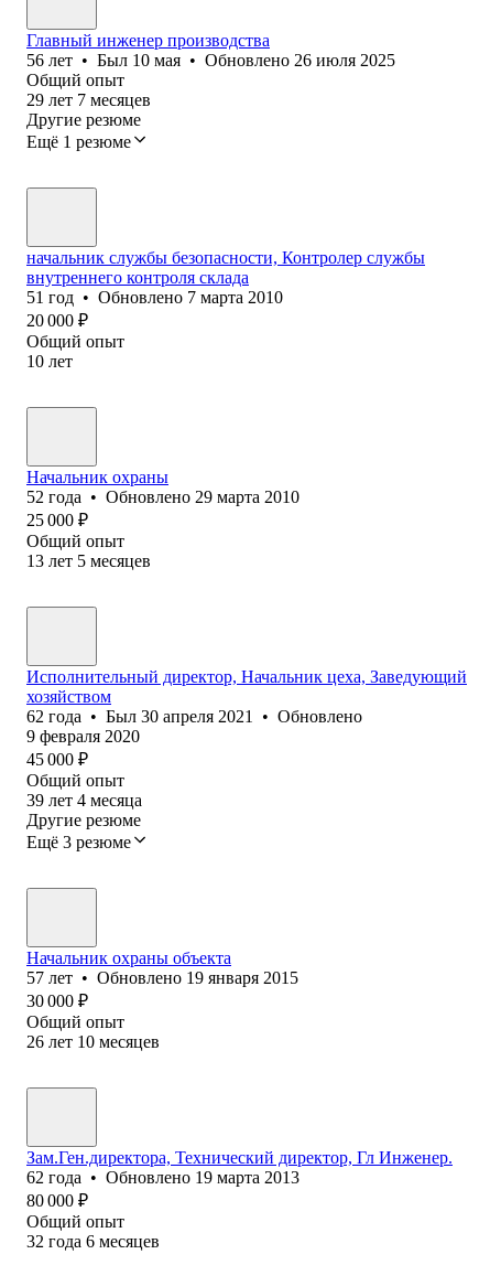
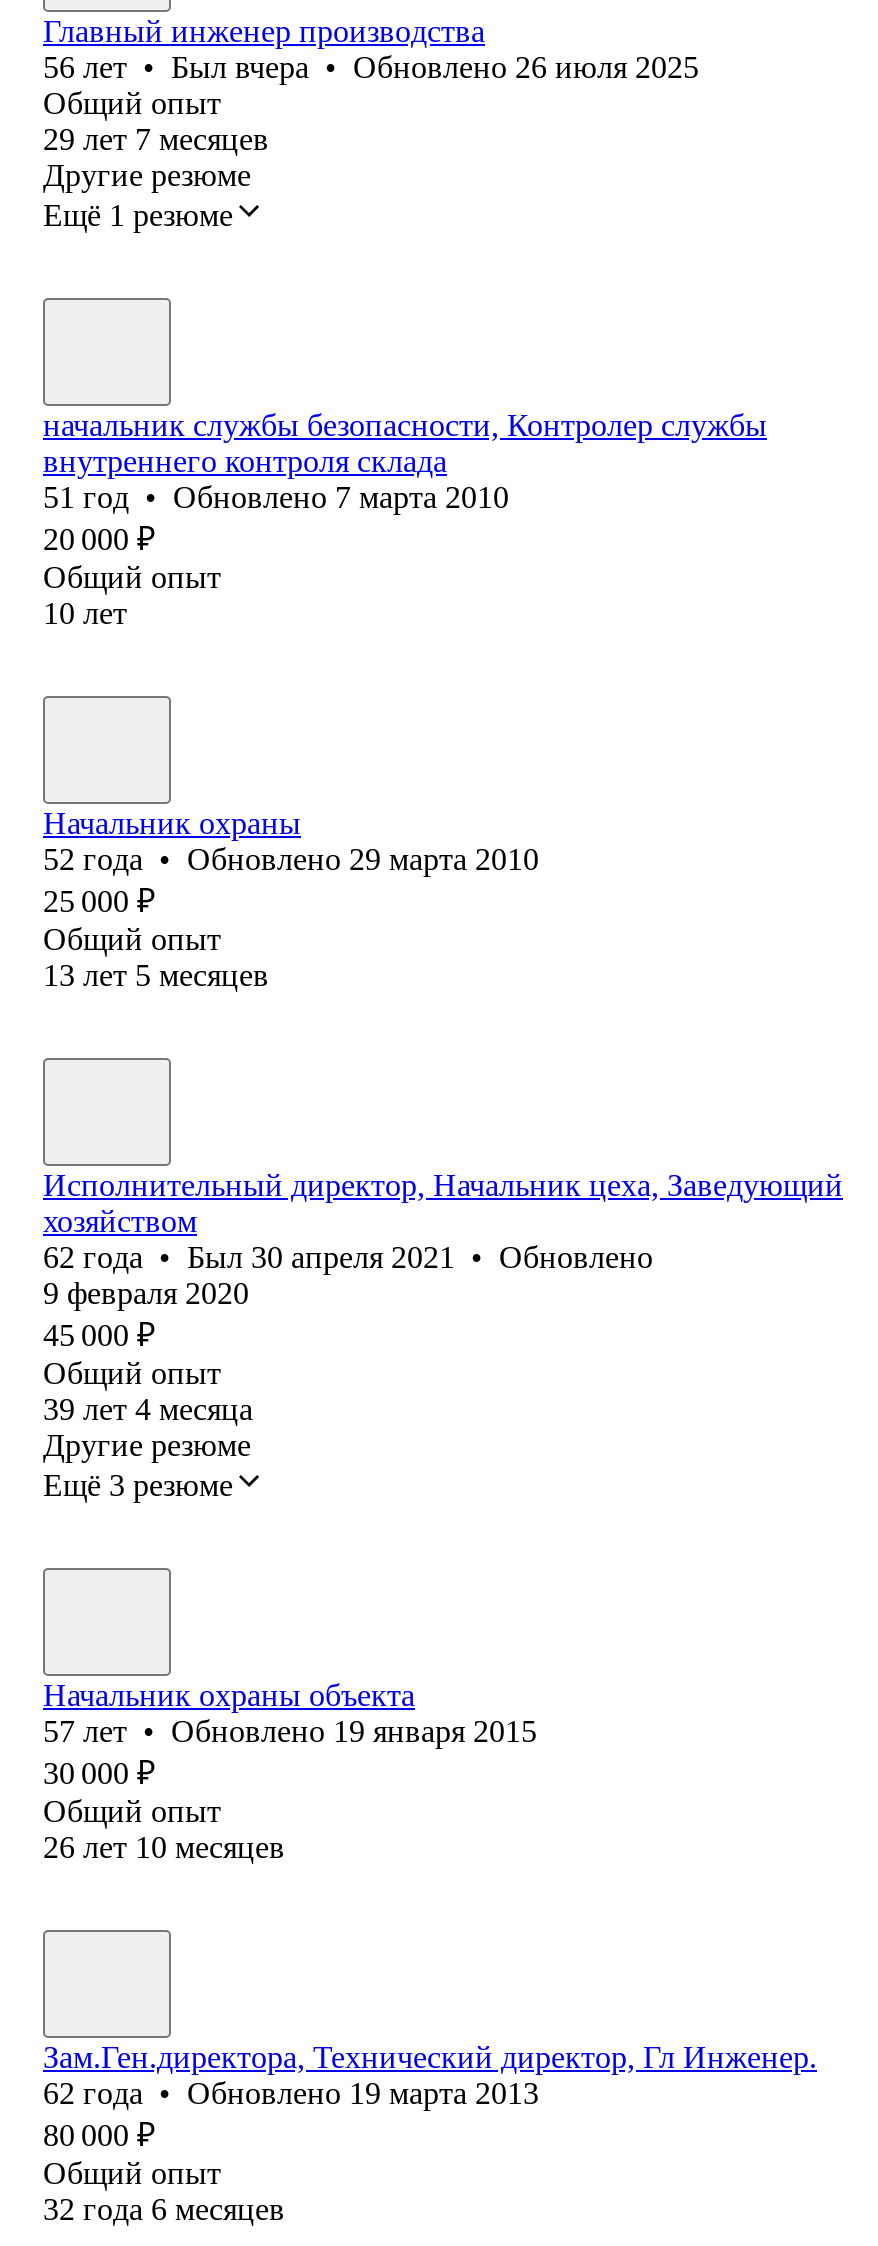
[26,51,395,69] 56 лет • Был 10 мая • Обновлено 26 июля 2025 -> [43,50,699,84] 56 лет • Был вчера • Обновлено 26 июля 2025

